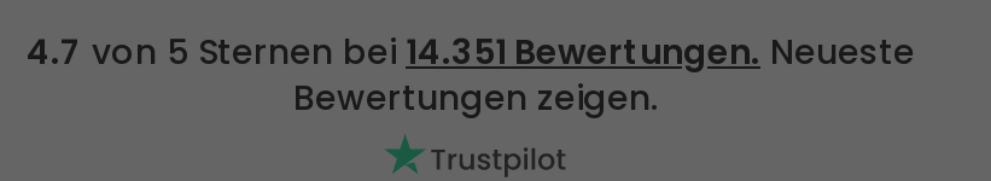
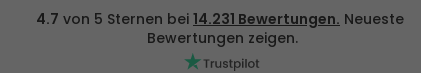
[27,29,925,77] 4.7 von 5 Sternen bei 14.351 Bewertungen. Neueste -> [36,9,408,29] 4.7 von 5 Sternen bei 14.231 Bewertungen. Neueste

